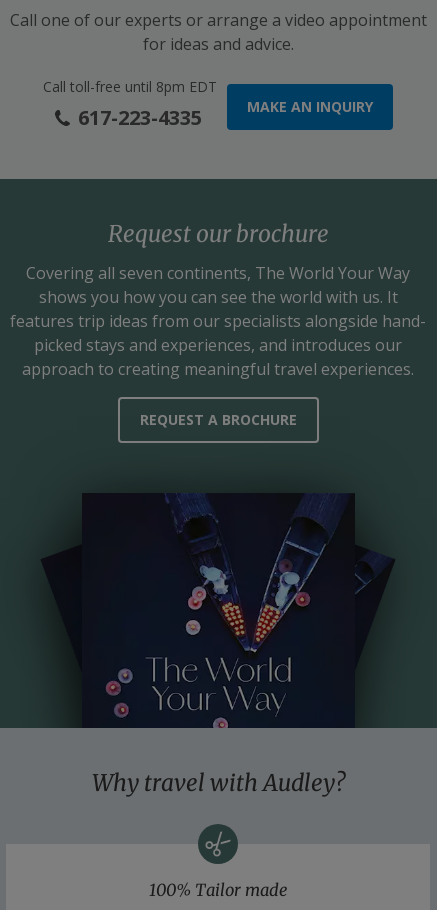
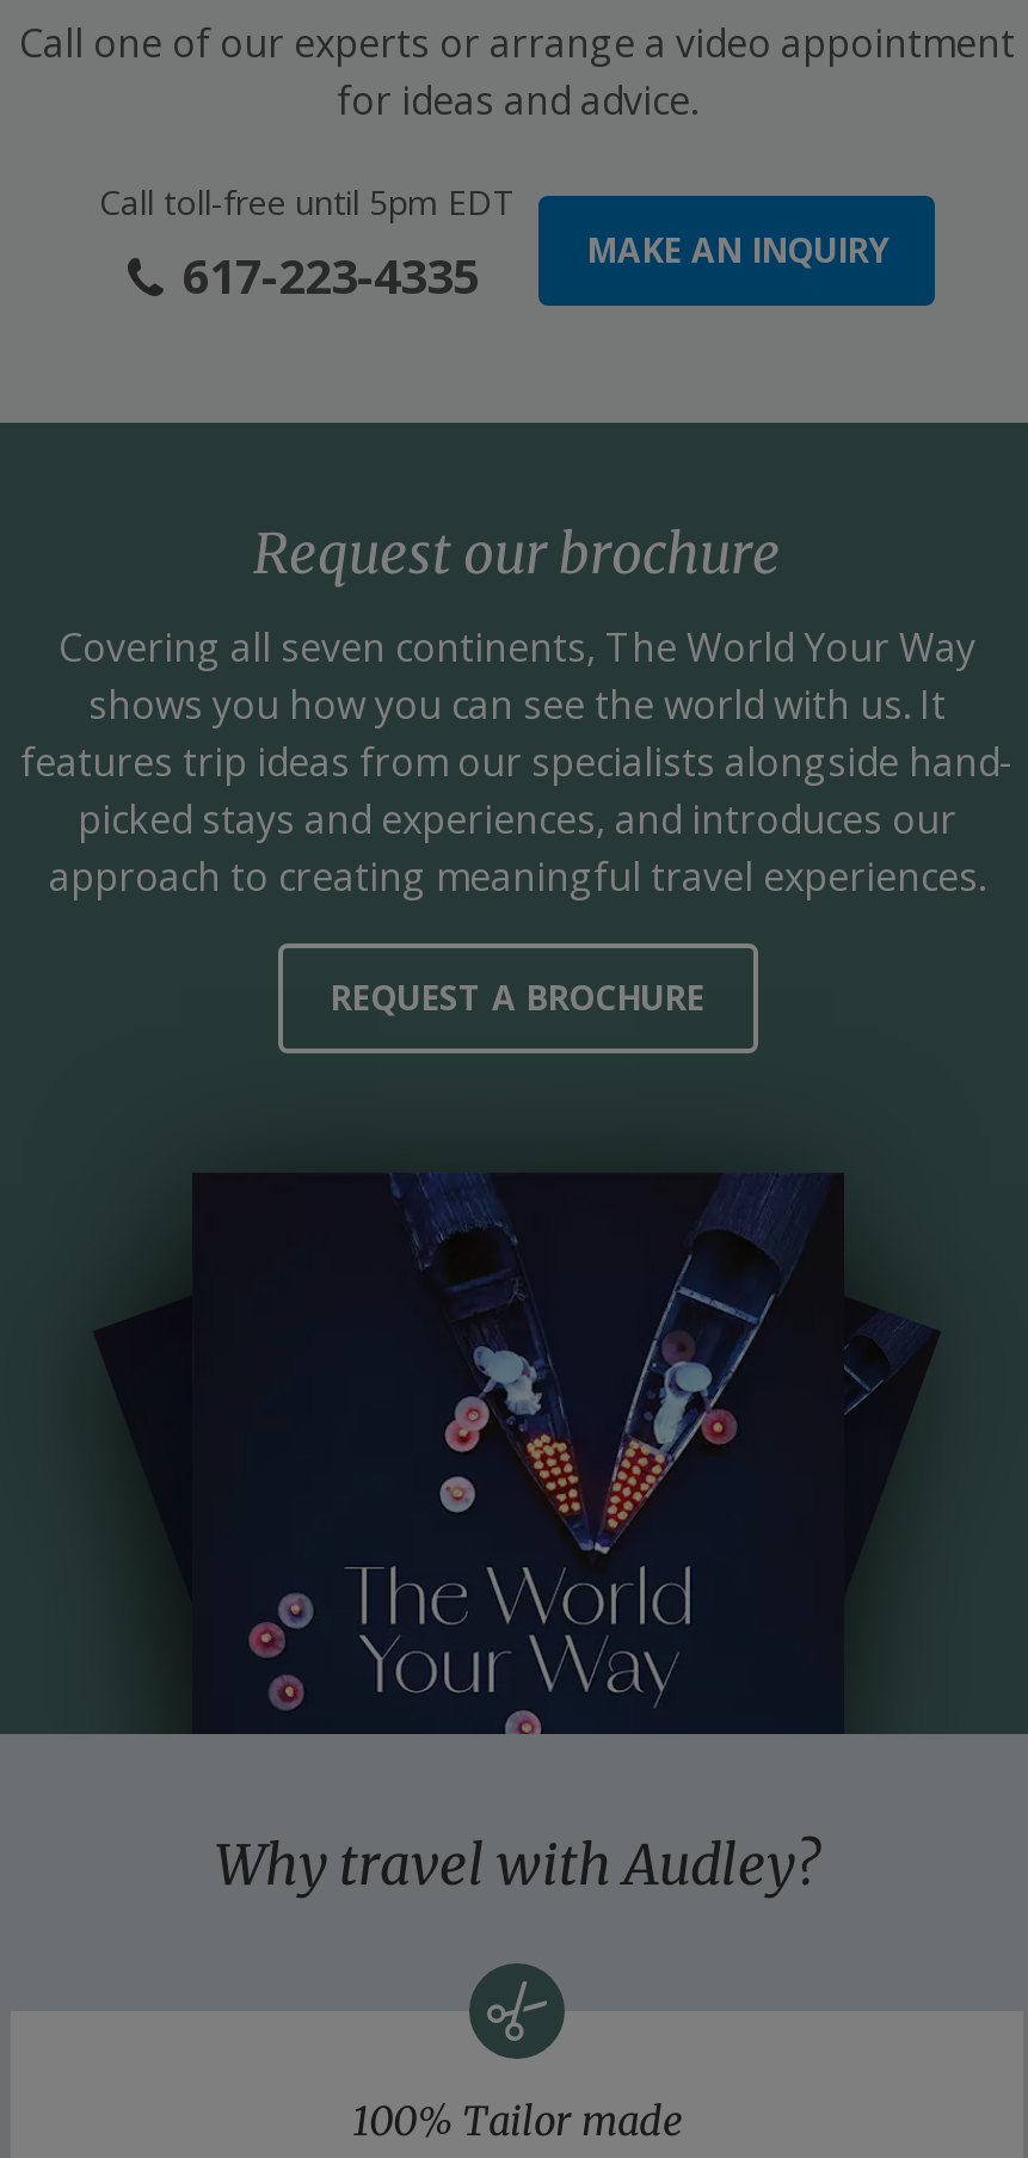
[43,77,217,96] Call toll-free until 8pm EDT -> [99,178,515,224] Call toll-free until 5pm EDT

